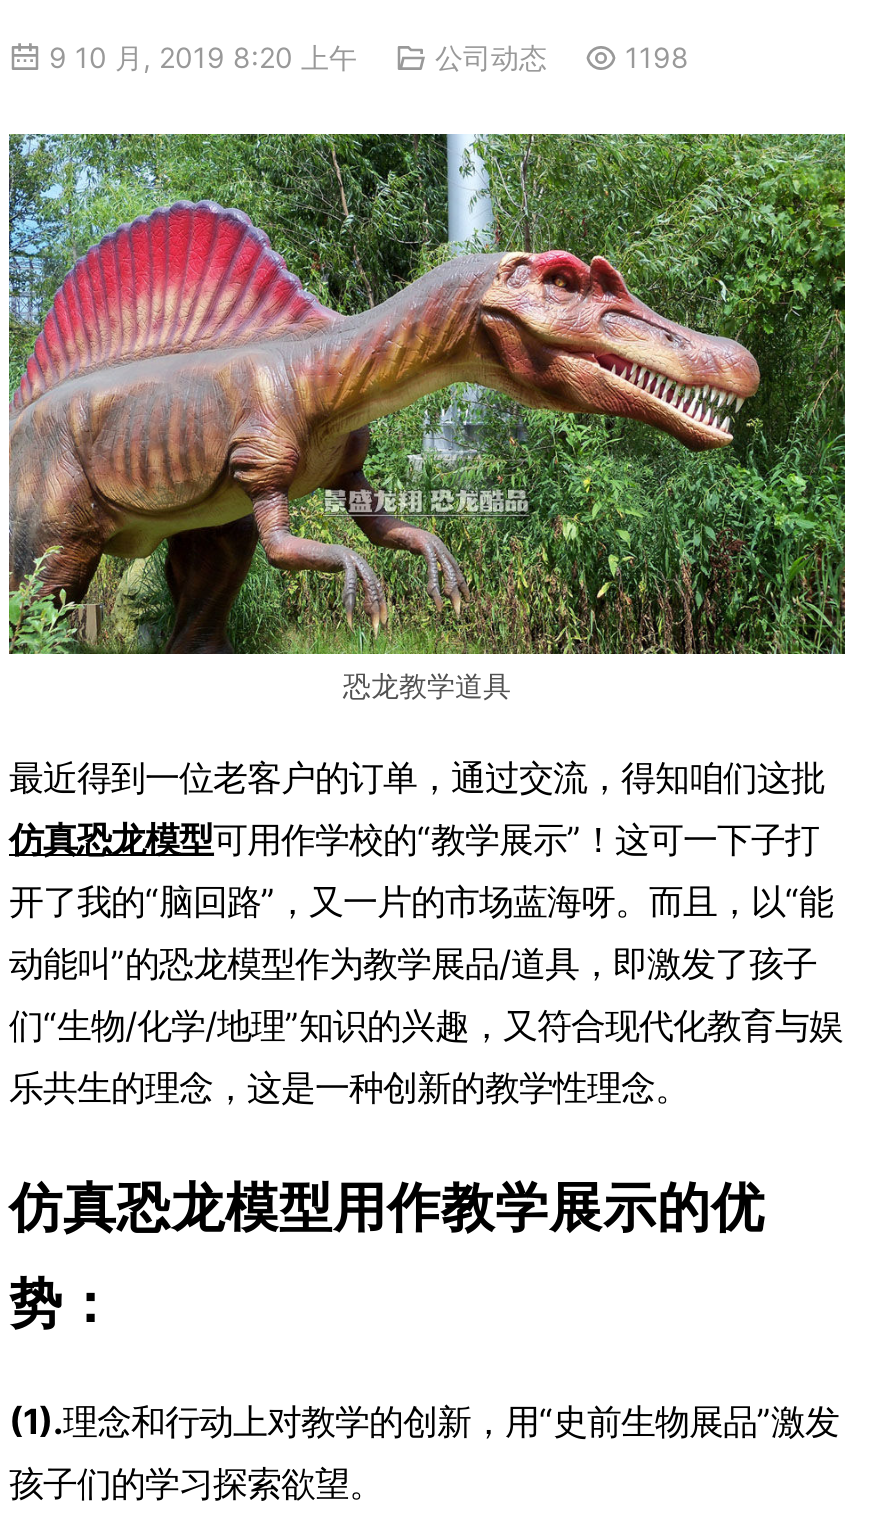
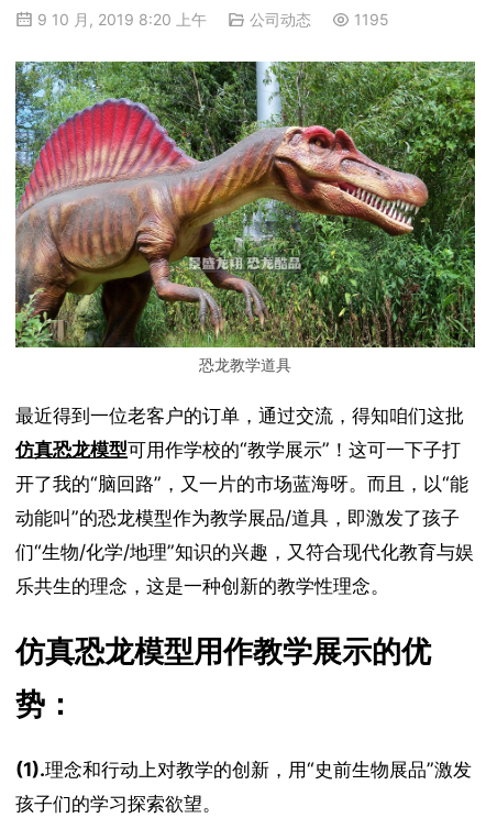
[617,40,689,74] 1198 -> [350,10,389,29] 1195

